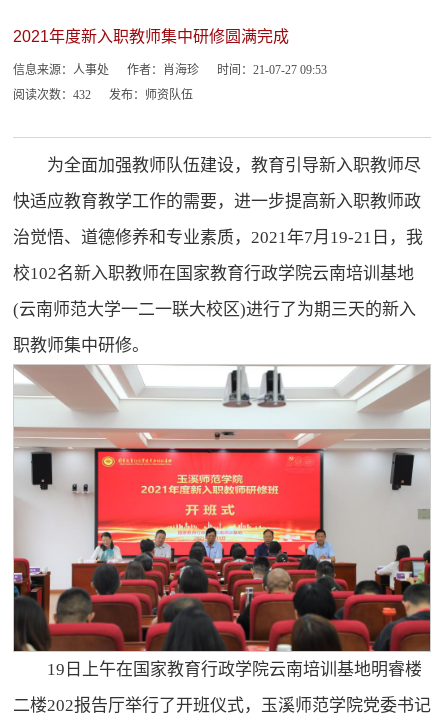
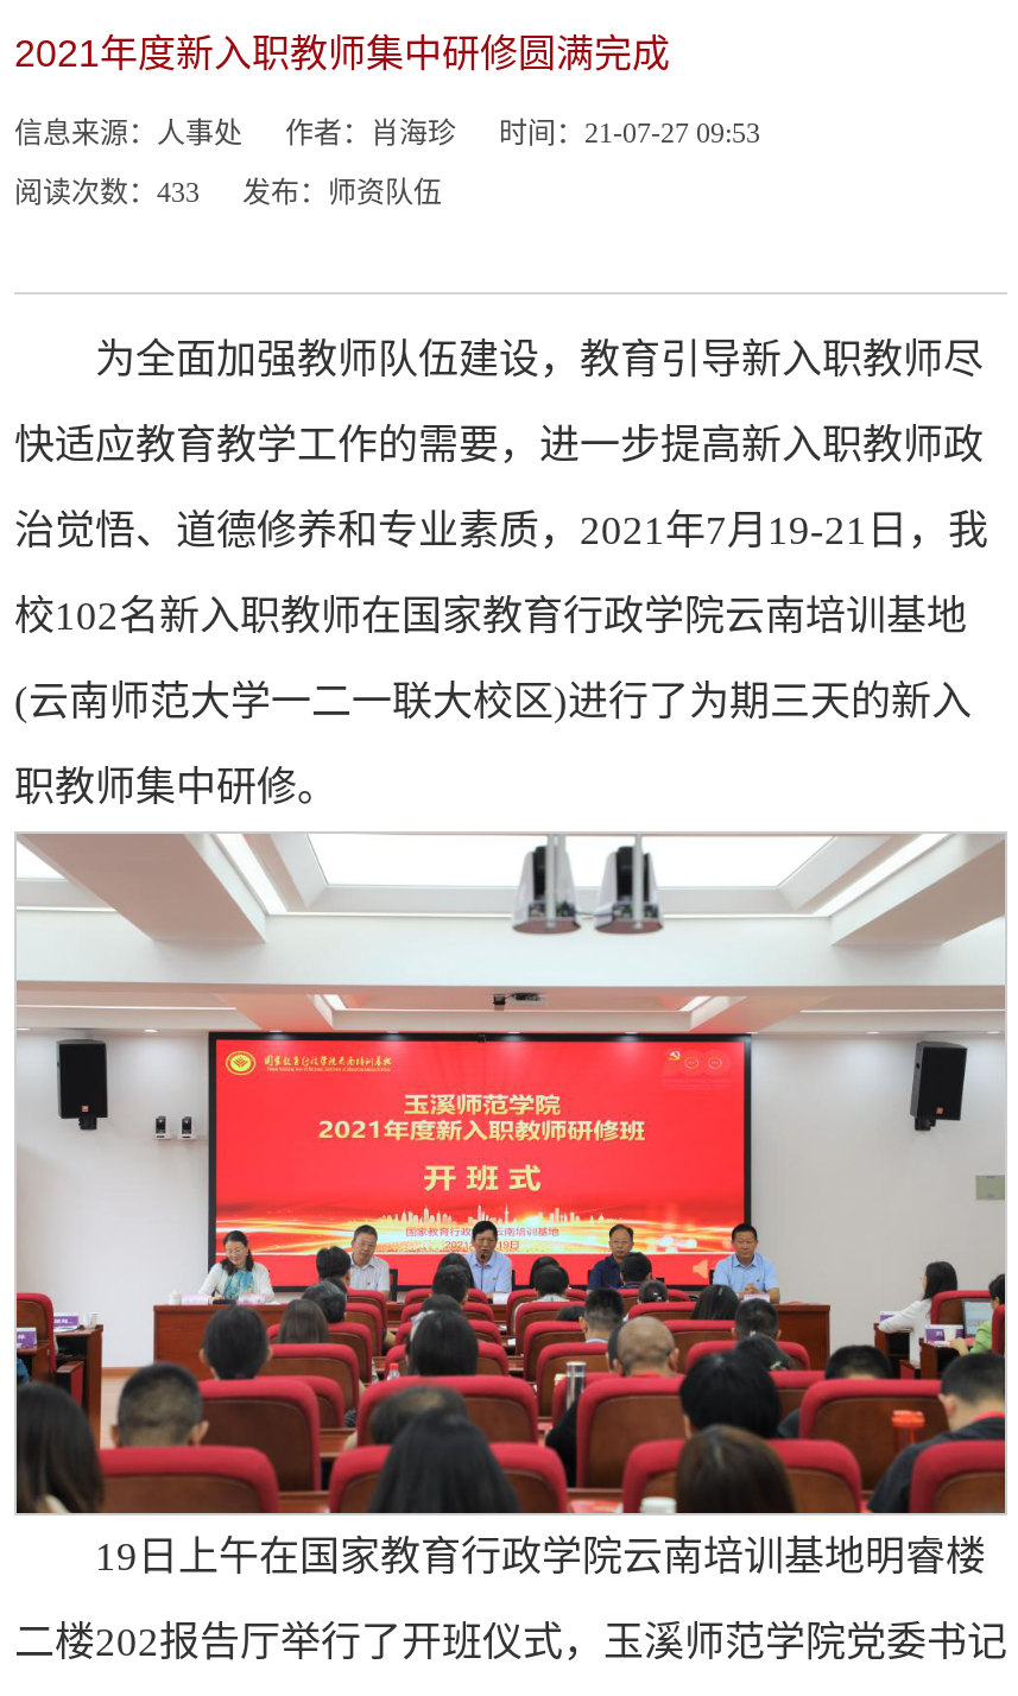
[13,88,193,102] 阅读次数：432 发布：师资队伍 -> [14,176,442,209] 阅读次数：433 发布：师资队伍

